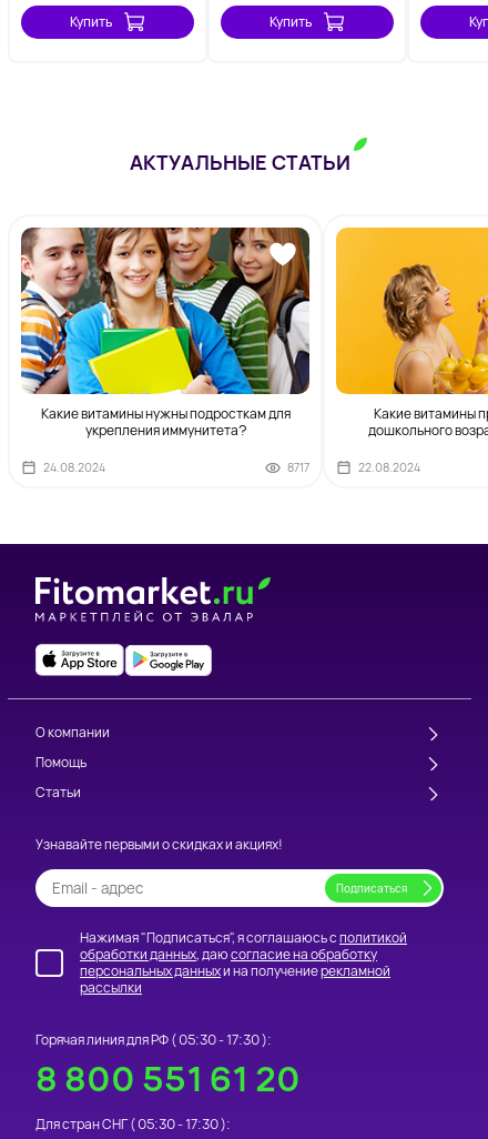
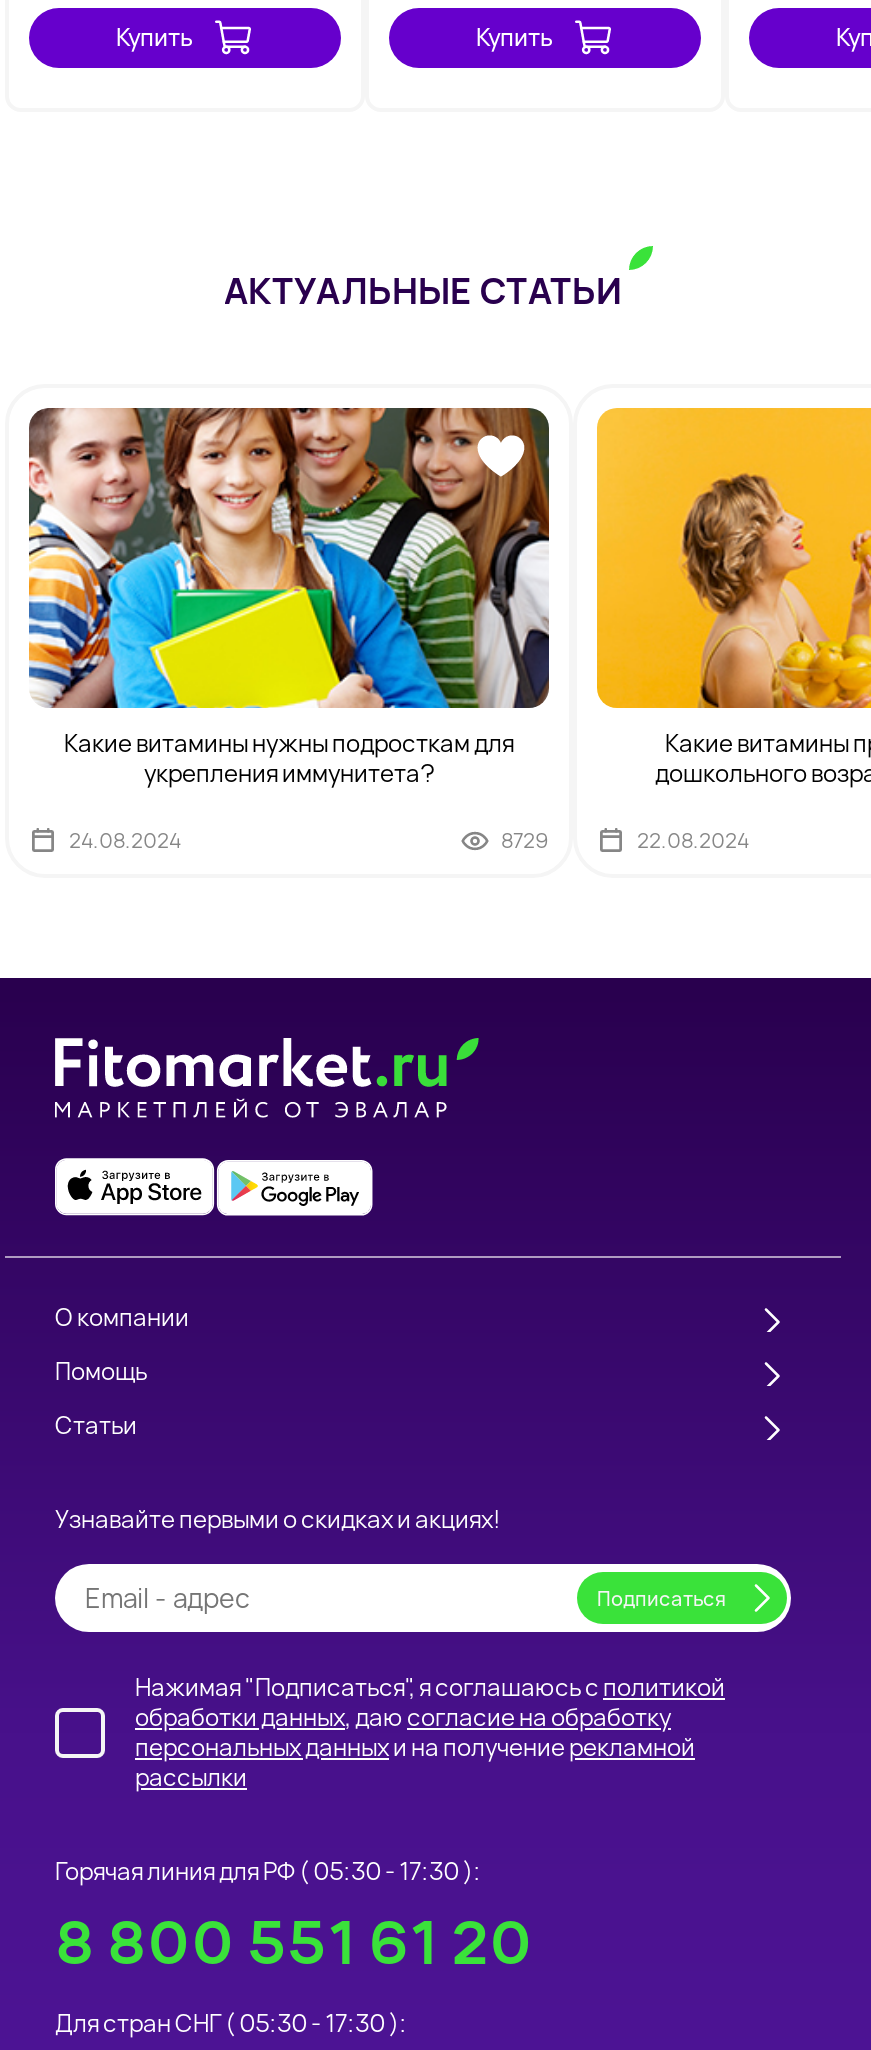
[287,460,309,475] 8717 -> [501,826,549,854] 8729

